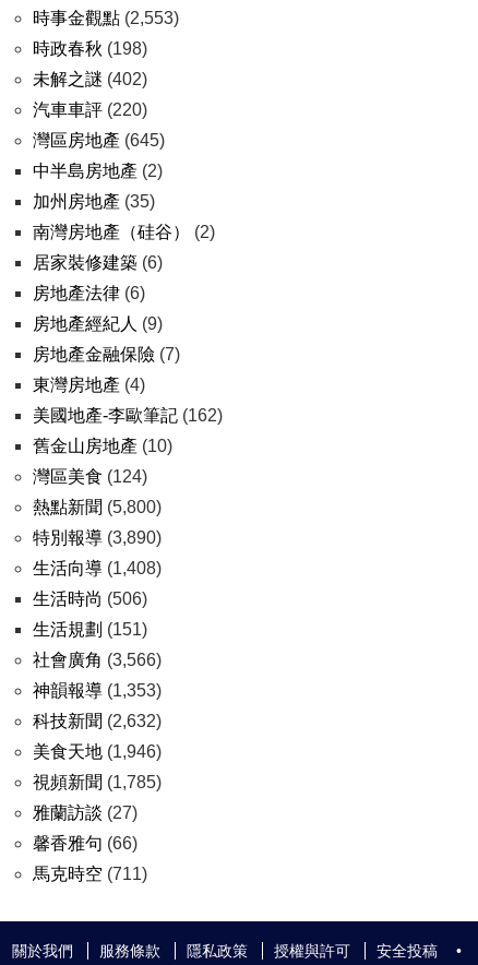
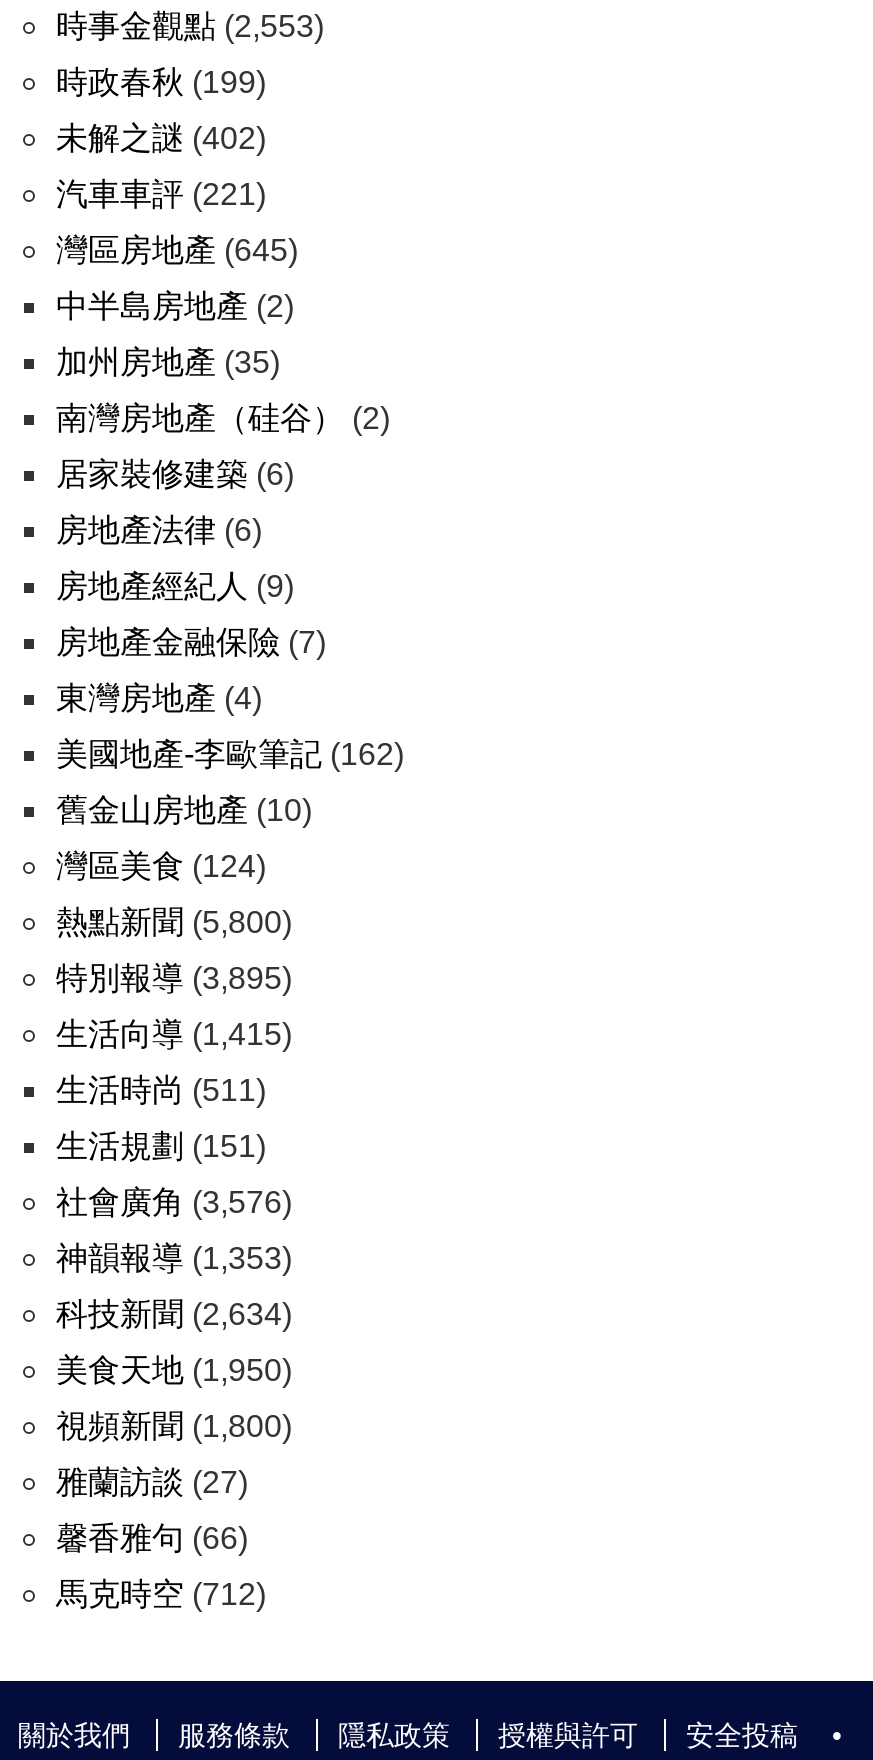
[33,39,147,58] 時政春秋(198) -> [56,65,266,99] 時政春秋(199)
[33,100,147,119] 汽車車評(220) -> [56,177,266,211] 汽車車評(221)
[33,528,162,547] 特別報導(3,890) -> [56,961,292,995] 特別報導(3,895)
[33,559,162,577] 生活向導(1,408) -> [56,1017,292,1051] 生活向導(1,415)
[33,589,147,608] 生活時尚(506) -> [56,1073,266,1107] 生活時尚(511)
[33,651,162,669] 社會廣角(3,566) -> [56,1185,292,1219] 社會廣角(3,576)
[33,712,162,730] 科技新聞(2,632) -> [56,1297,292,1331] 科技新聞(2,634)
[33,742,162,761] 美食天地(1,946) -> [56,1353,292,1387] 美食天地(1,950)
[33,773,162,791] 視頻新聞(1,785) -> [56,1409,292,1443] 視頻新聞(1,800)
[33,865,147,883] 馬克時空(711) -> [56,1577,266,1611] 馬克時空(712)

